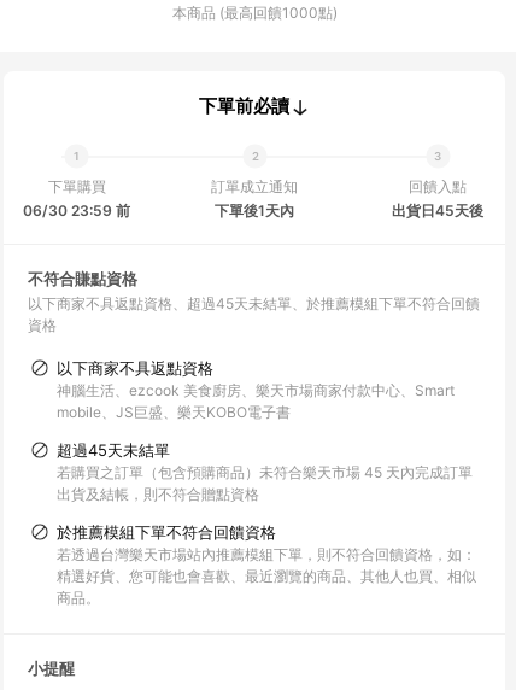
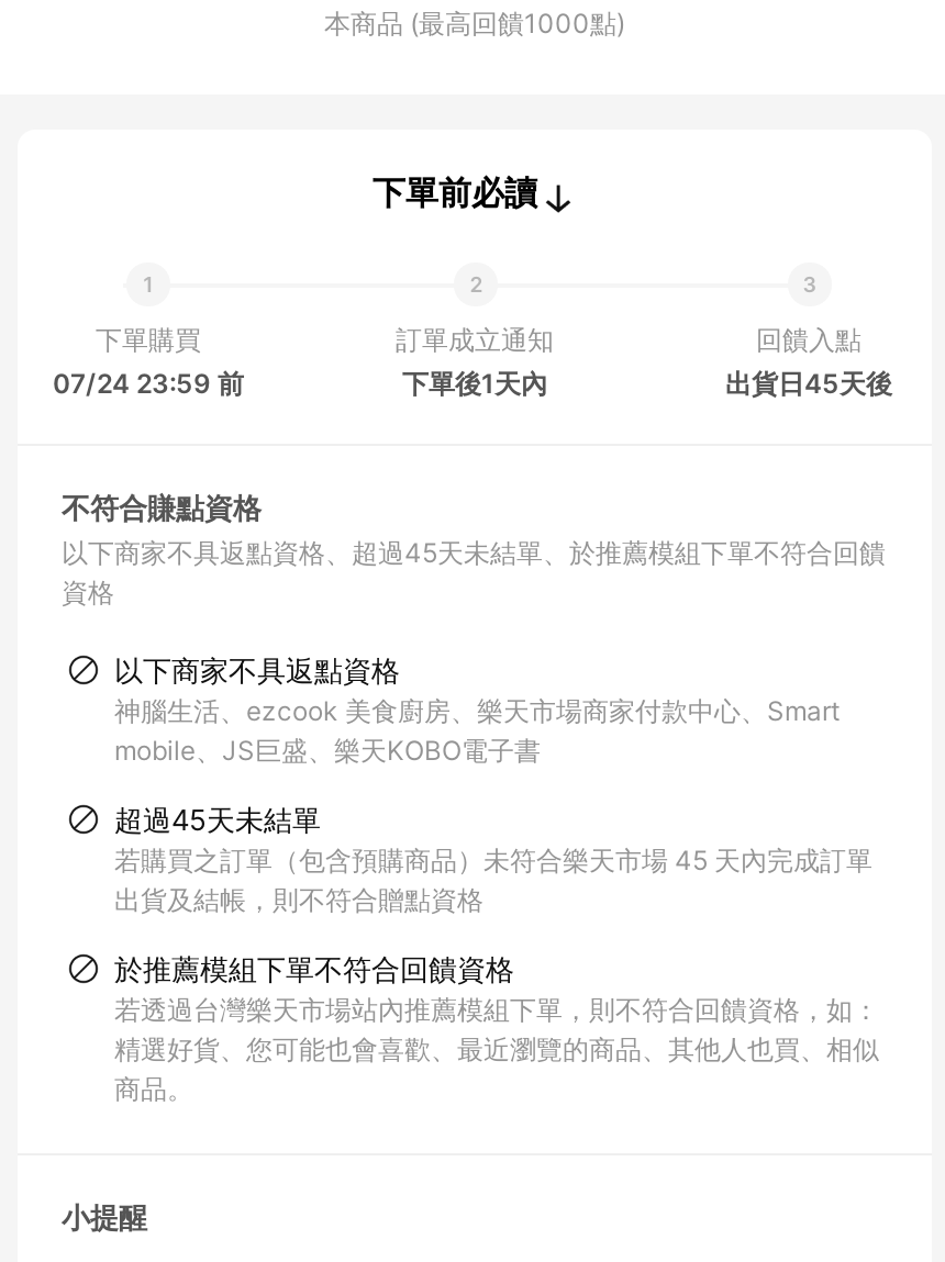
[23,201,130,220] 06/30 23:59 前 -> [53,367,244,400] 07/24 23:59 前

